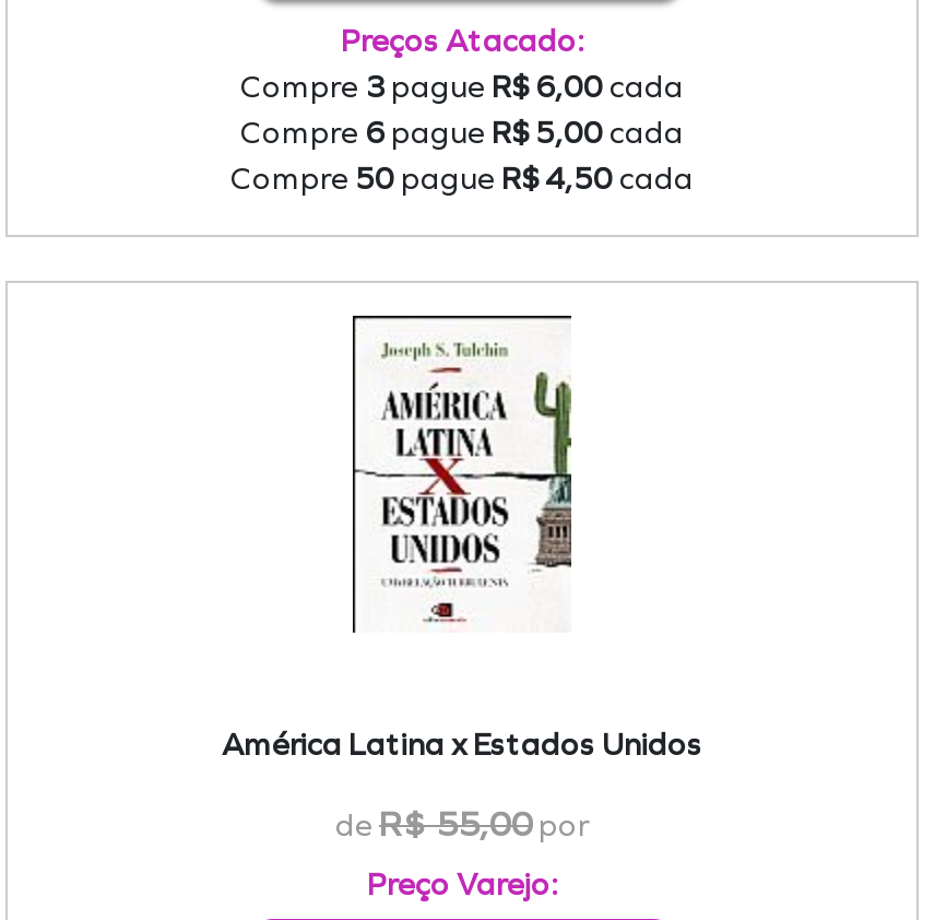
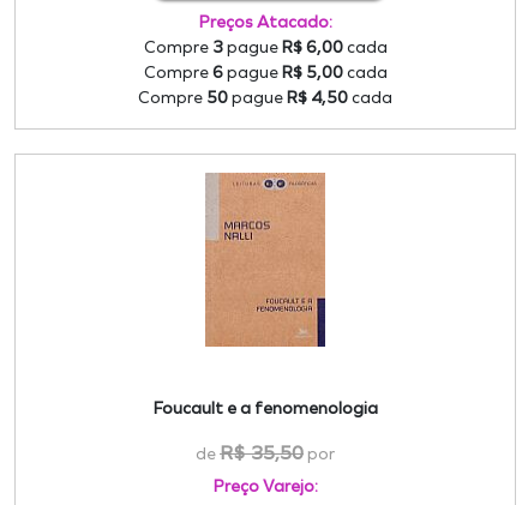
[351,312,573,634] [image] -> [204,172,326,348] [image]
[222,726,702,763] América Latina x Estados Unidos -> [153,398,377,419] Foucault e a fenomenologia
[335,804,589,845] de R$ 55,00 por -> [196,441,335,464] de R$ 35,50 por

